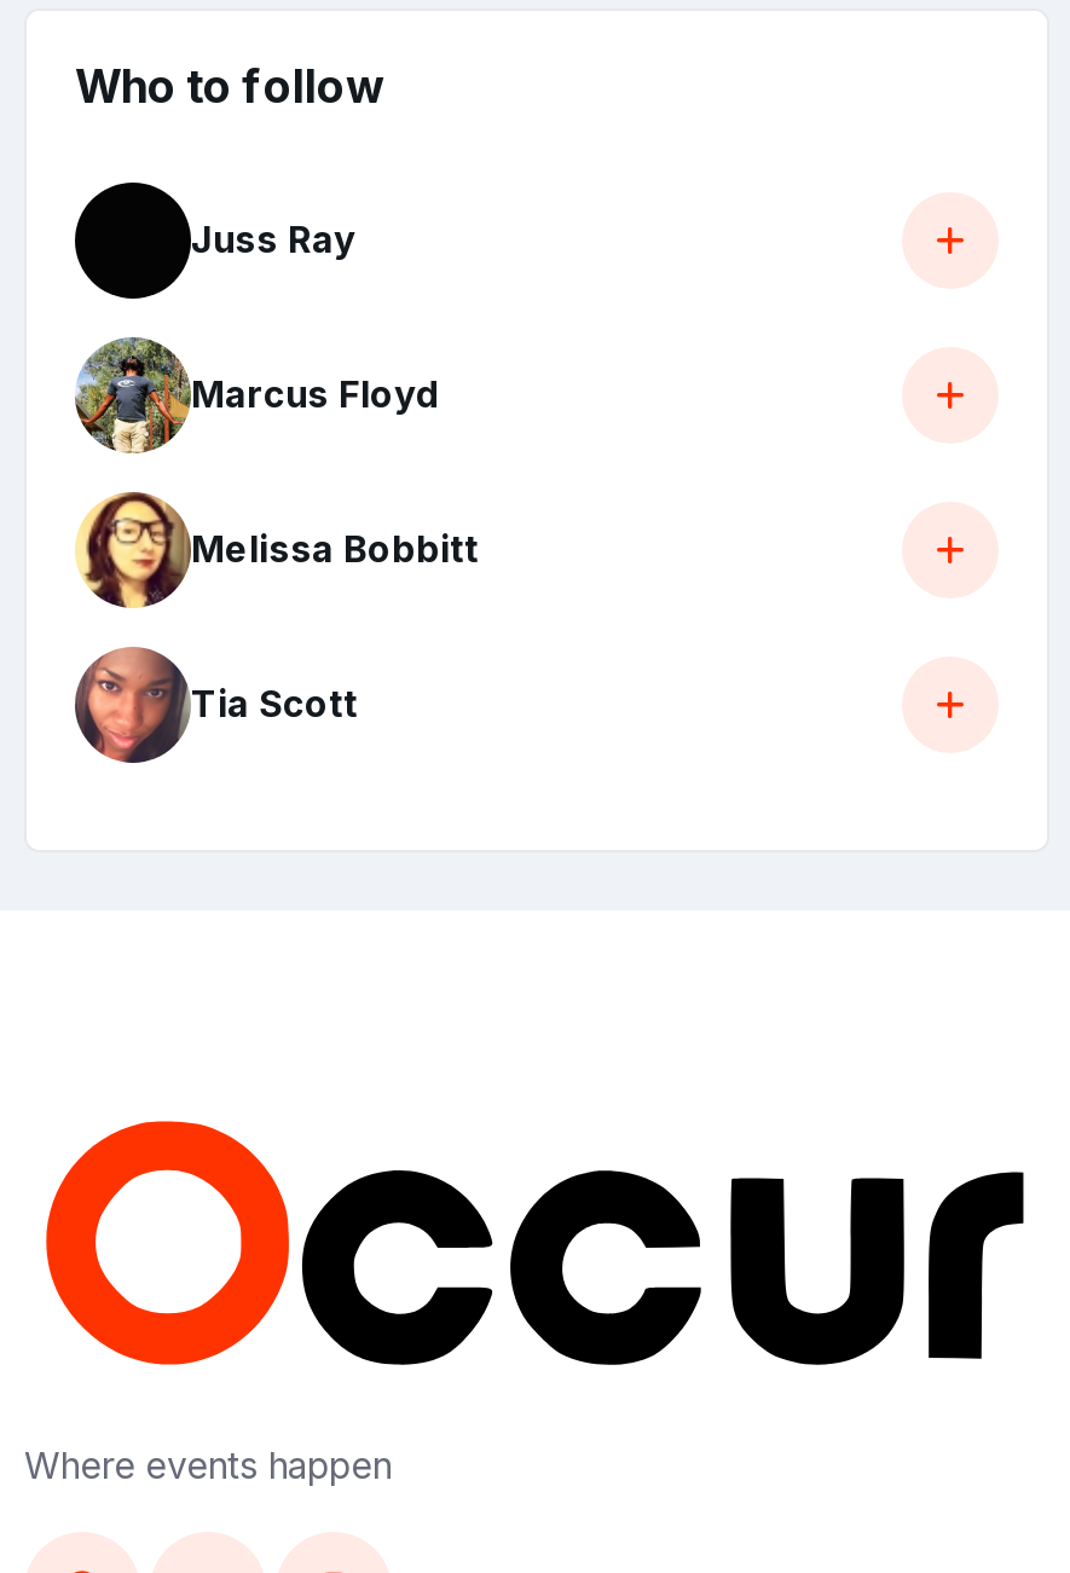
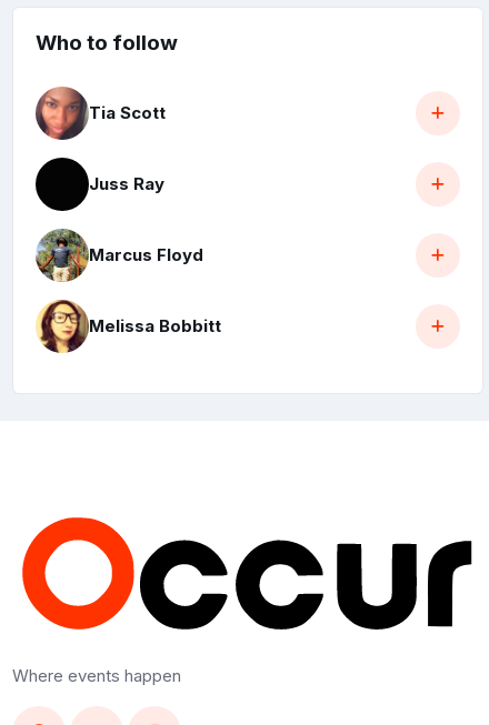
moved [73,217,479,573] -> [34,174,221,337]: [image] | Juss Ray | Marcus Floyd | Melissa Bobbitt
moved [73,647,358,765] -> [36,87,166,140]: [image] | Tia Scott

